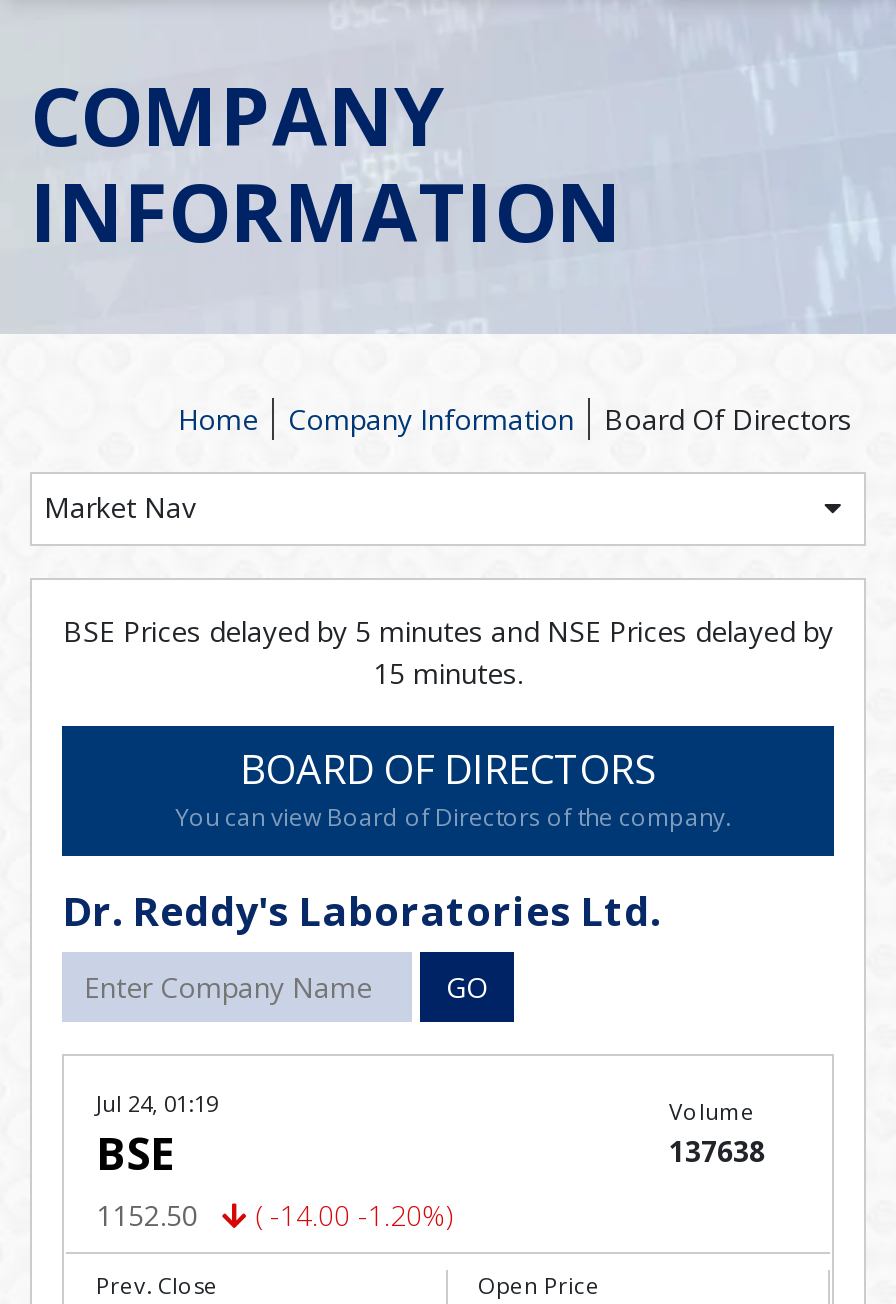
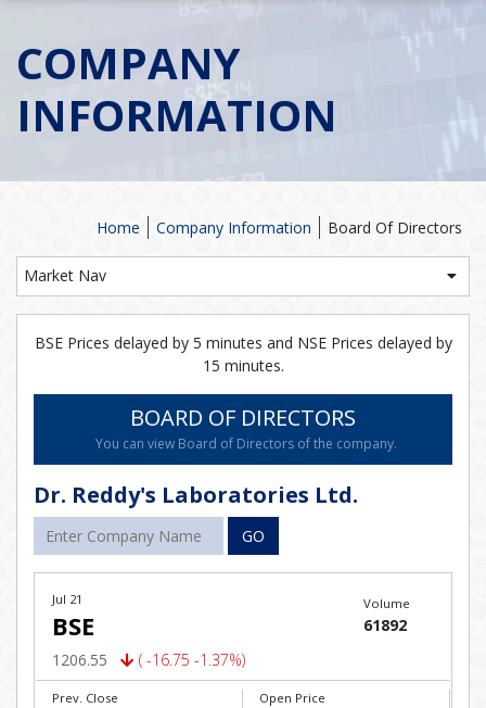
[96,1088,218,1118] Jul 24, 01:19 -> [52,591,82,607] Jul 21
[669,1132,765,1170] 137638 -> [363,615,406,635] 61892
[96,1196,198,1234] 1152.50 -> [52,649,107,670] 1206.55
[256,1196,452,1234] ( -14.00 -1.20%) -> [139,649,245,670] ( -16.75 -1.37%)

